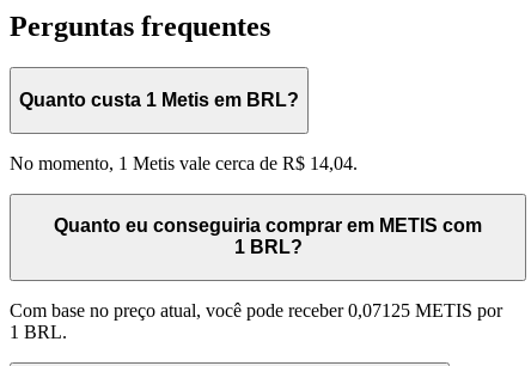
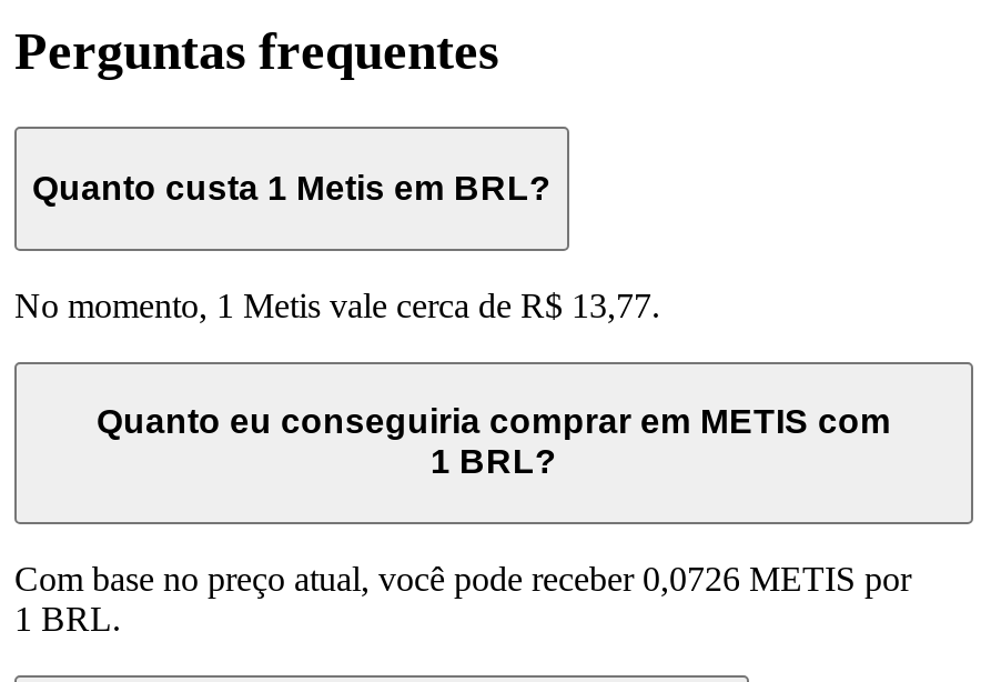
[10,152,358,173] No momento, 1 Metis vale cerca de R$ 14,04. -> [14,285,660,323] No momento, 1 Metis vale cerca de R$ 13,77.
[10,300,502,320] Com base no preço atual, você pode receber 0,07125 METIS por -> [14,559,911,597] Com base no preço atual, você pode receber 0,0726 METIS por

